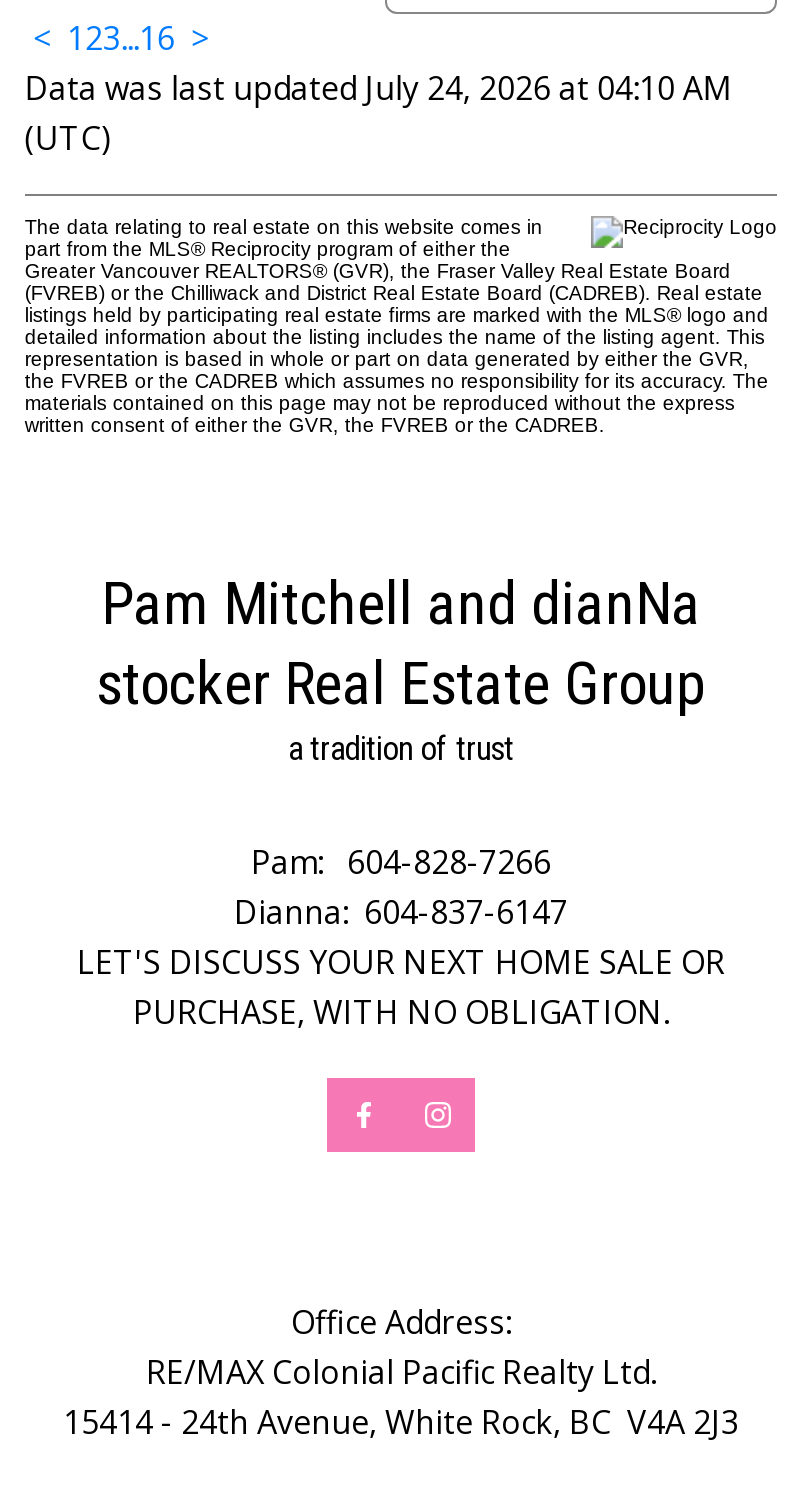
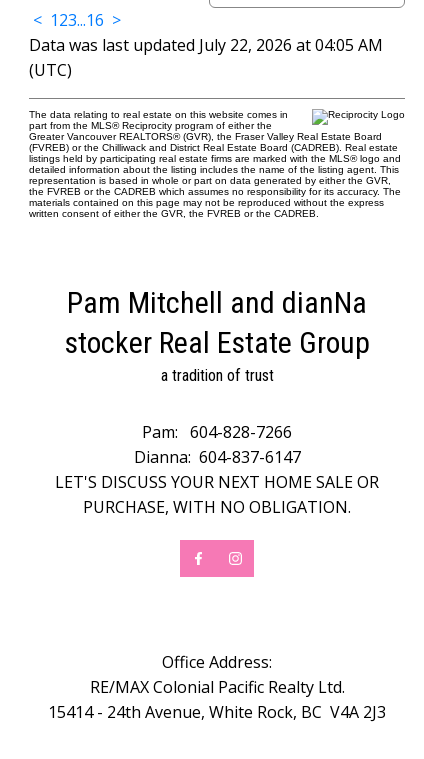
[25,66,733,110] Data was last updated July 24, 2026 at 04:10 AM -> [29,34,383,56] Data was last updated July 22, 2026 at 04:05 AM

